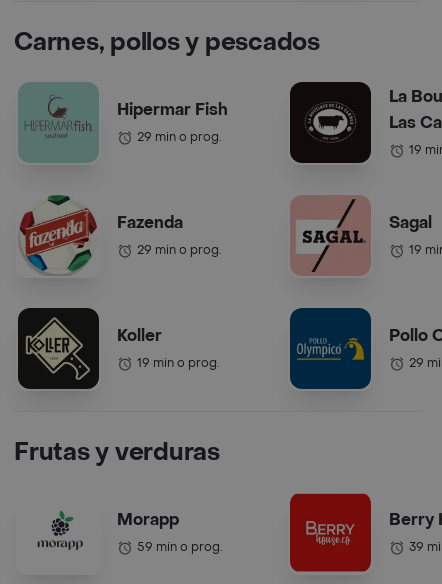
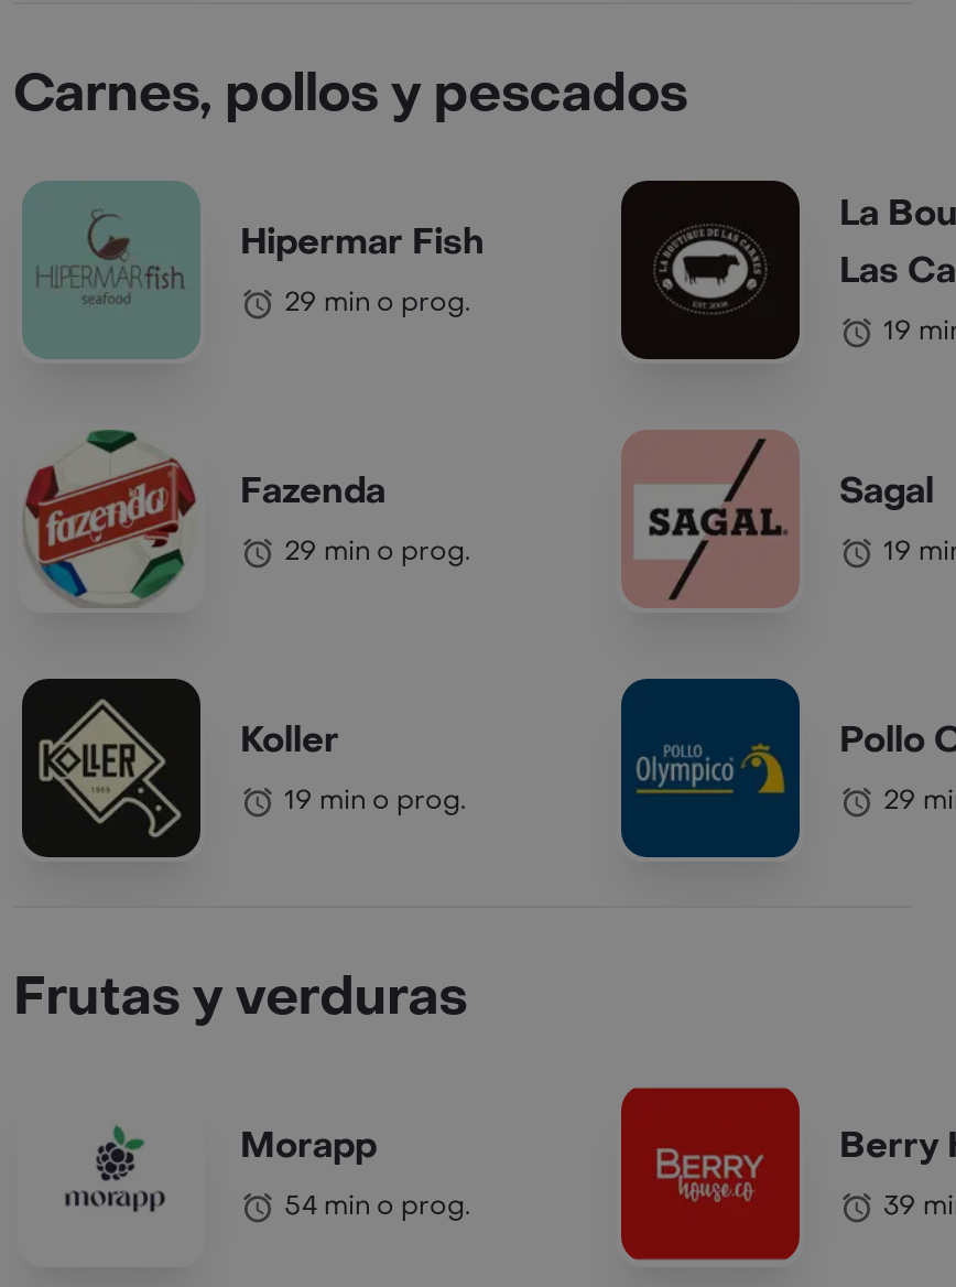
[137,539,223,555] 59 min o prog. -> [284,1188,471,1223] 54 min o prog.

